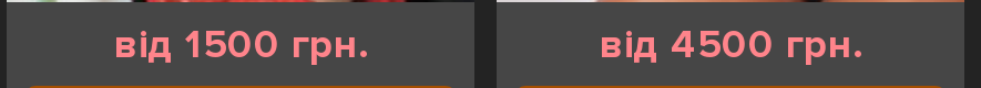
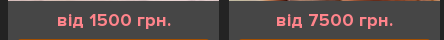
[600,20,861,69] від 4500 грн. -> [276,9,393,31] від 7500 грн.

